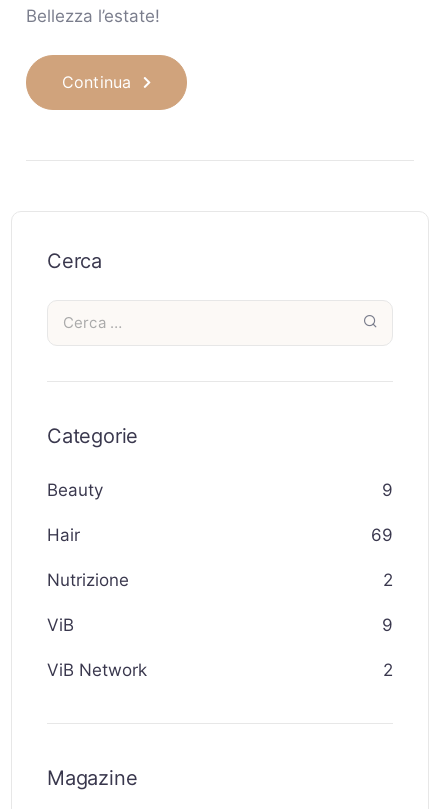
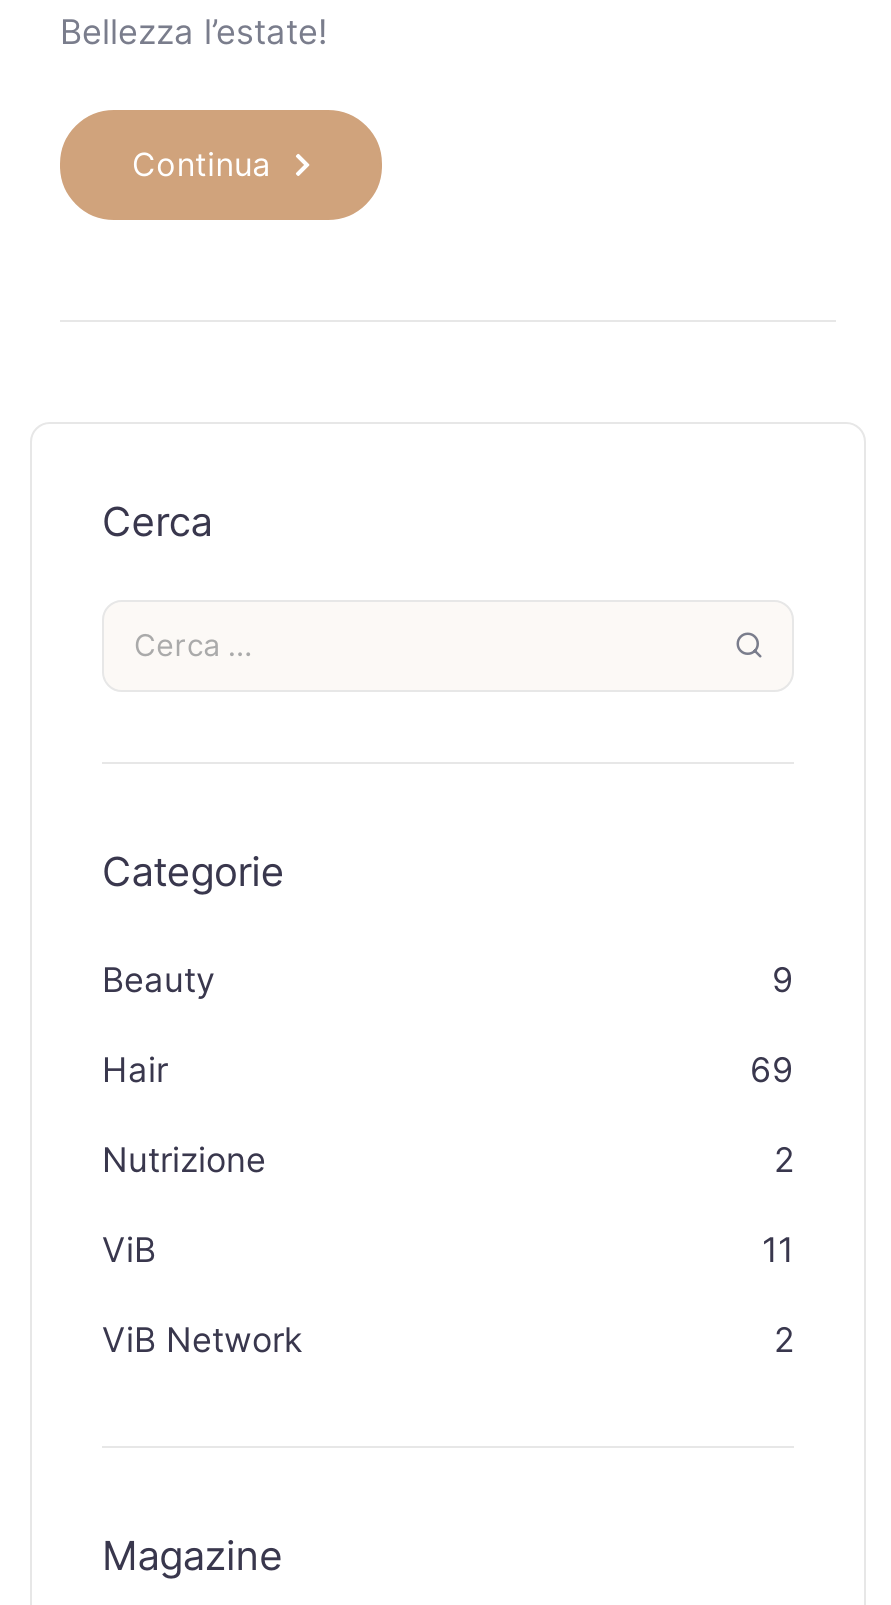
[382,615,393,635] 9 -> [762,1230,794,1270] 11

